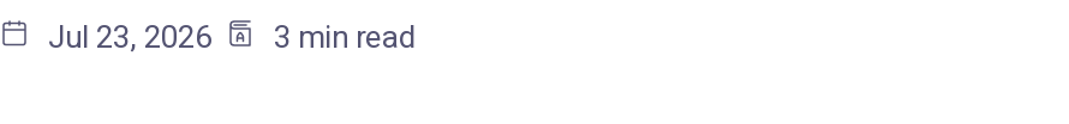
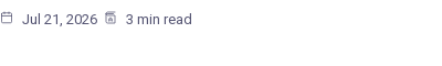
[41,19,418,54] Jul 23, 2026 3 min read -> [19,11,192,27] Jul 21, 2026 3 min read

